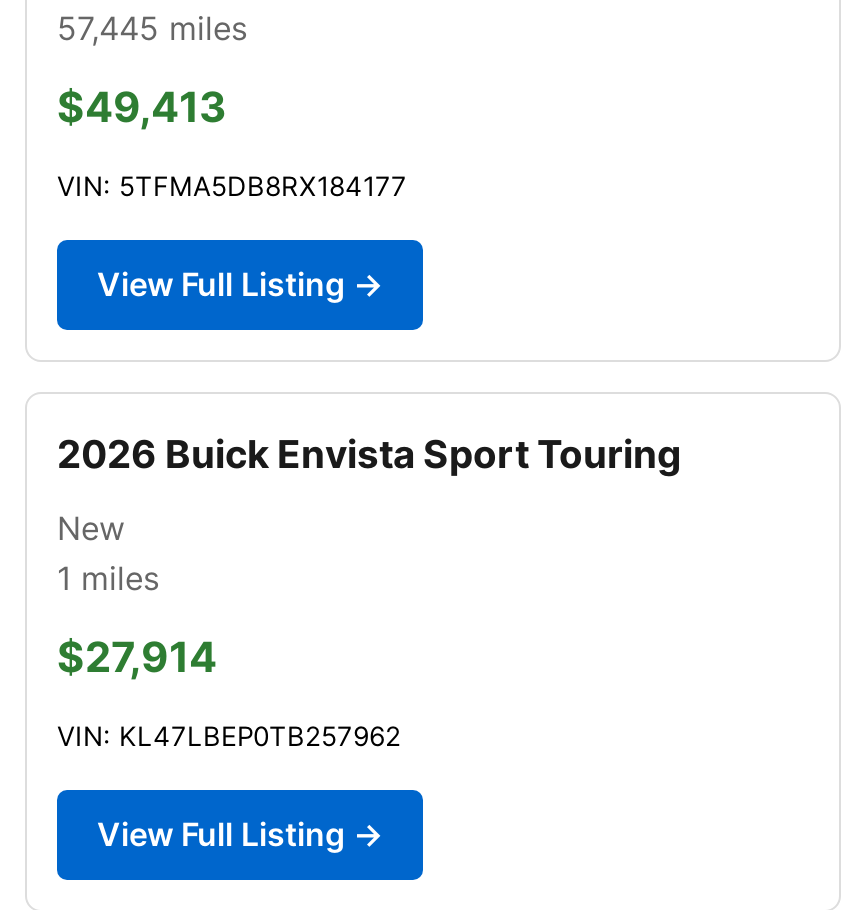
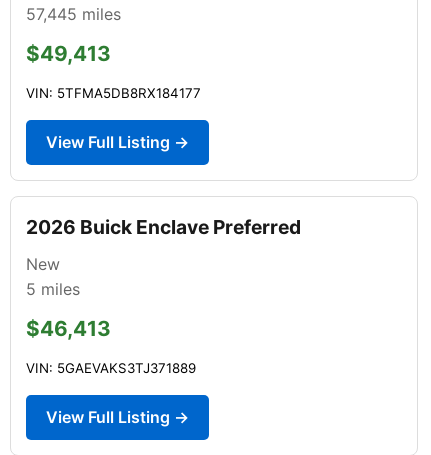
[57,430,681,478] 2026 Buick Envista Sport Touring -> [26,215,301,239] 2026 Buick Enclave Preferred
[57,558,159,598] 1 miles -> [26,279,80,299] 5 miles
[57,632,217,682] $27,914 -> [26,316,111,341] $46,413
[57,720,401,752] VIN: KL47LBEP0TB257962 -> [26,360,196,376] VIN: 5GAEVAKS3TJ371889

